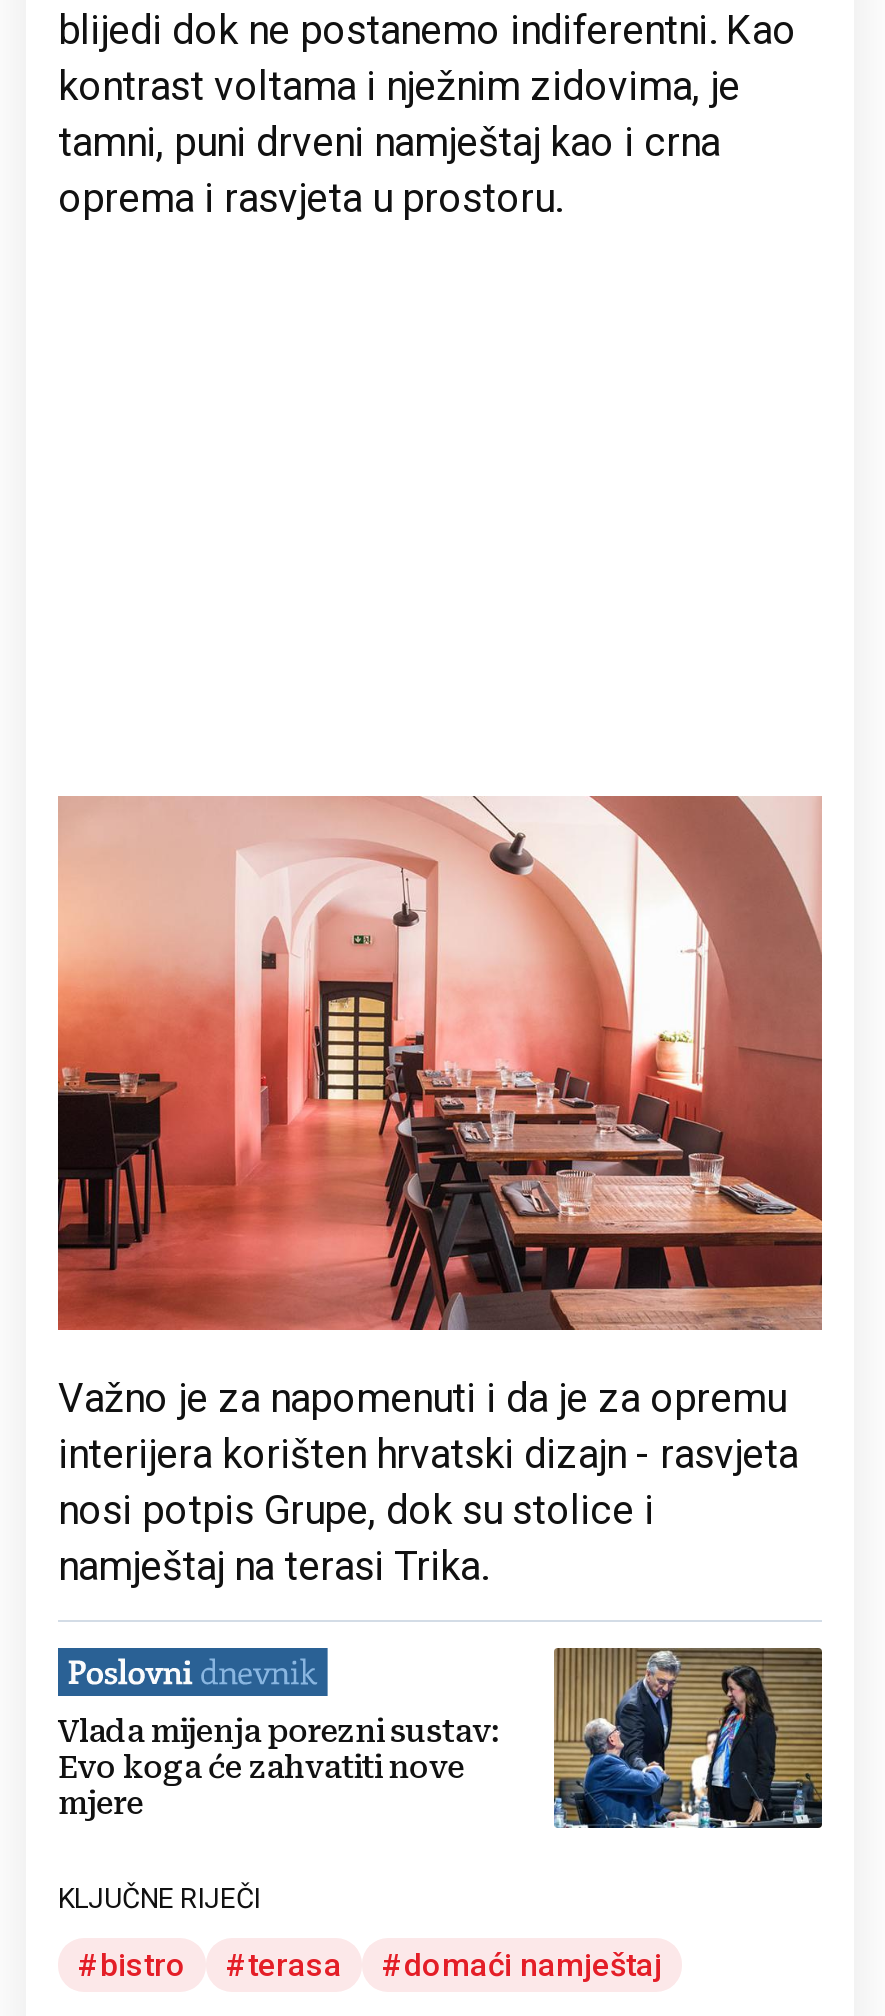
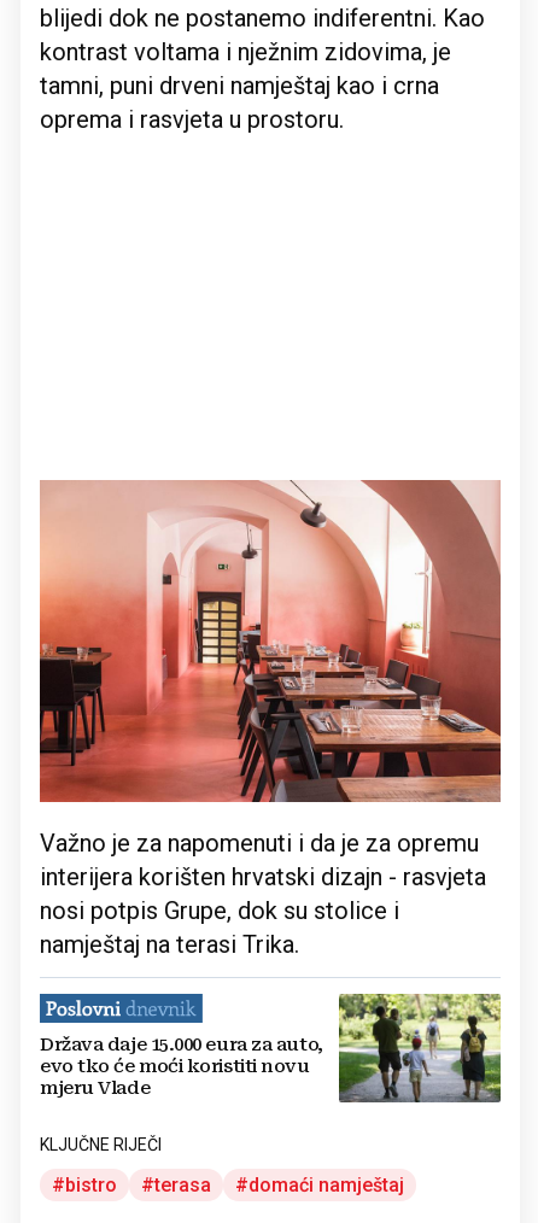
[58,1646,824,1828] [image] | Vlada mijenja porezni sustav: | Evo koga će zahvatiti nove | mjere -> [40,993,502,1104] [image] | Država daje 15.000 eura za auto, | evo tko će moći koristiti novu | mjeru Vlade

